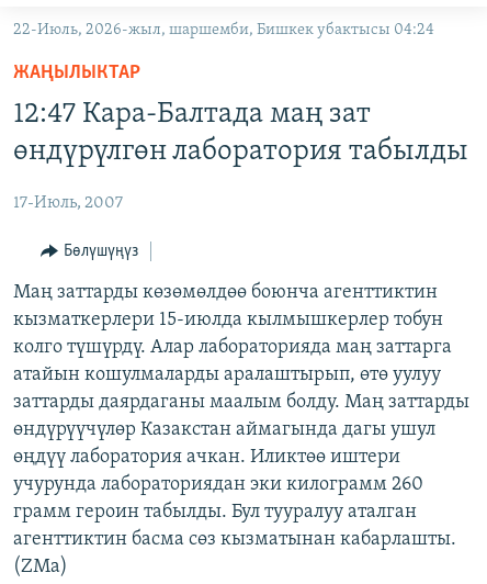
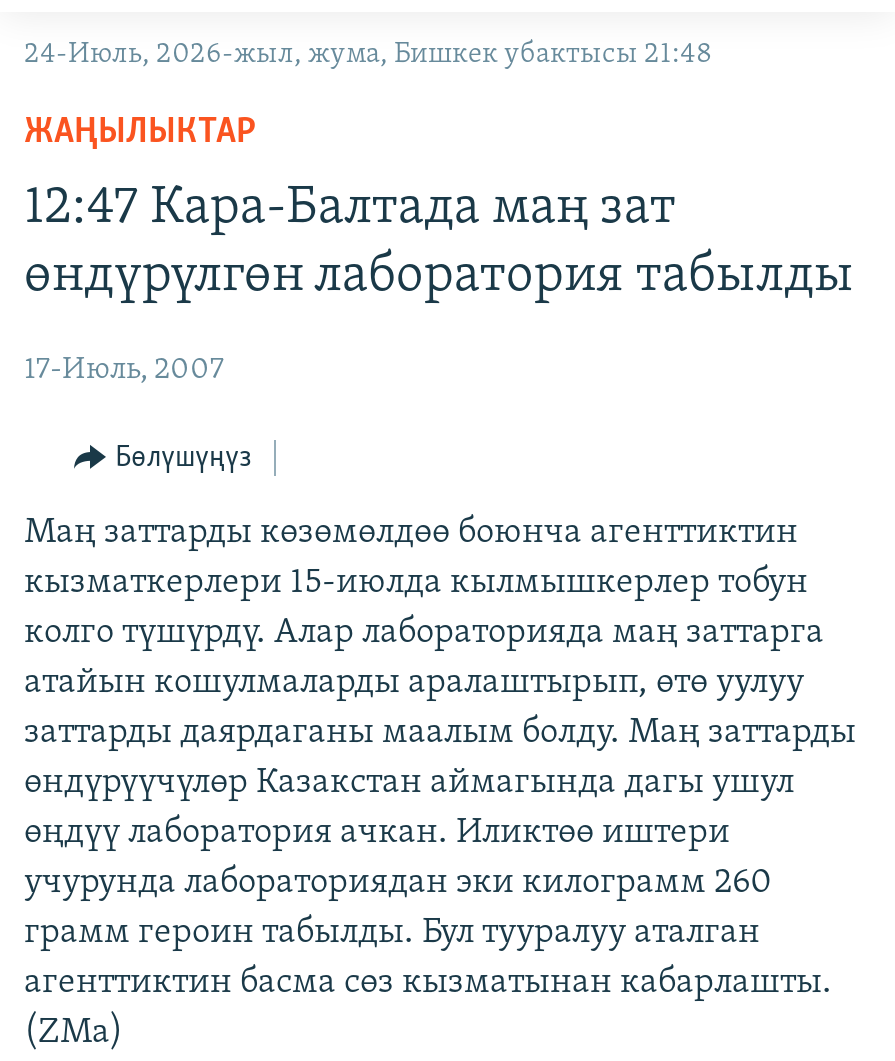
[13,22,434,38] 22-Июль, 2026-жыл, шаршемби, Бишкек убактысы 04:24 -> [24,40,712,70] 24-Июль, 2026-жыл, жума, Бишкек убактысы 21:48

